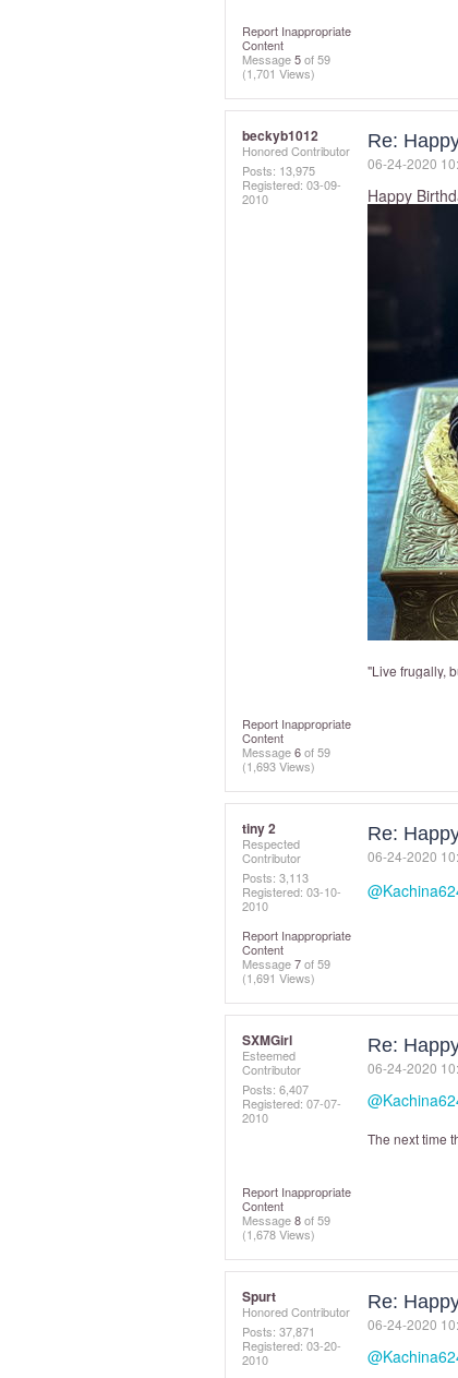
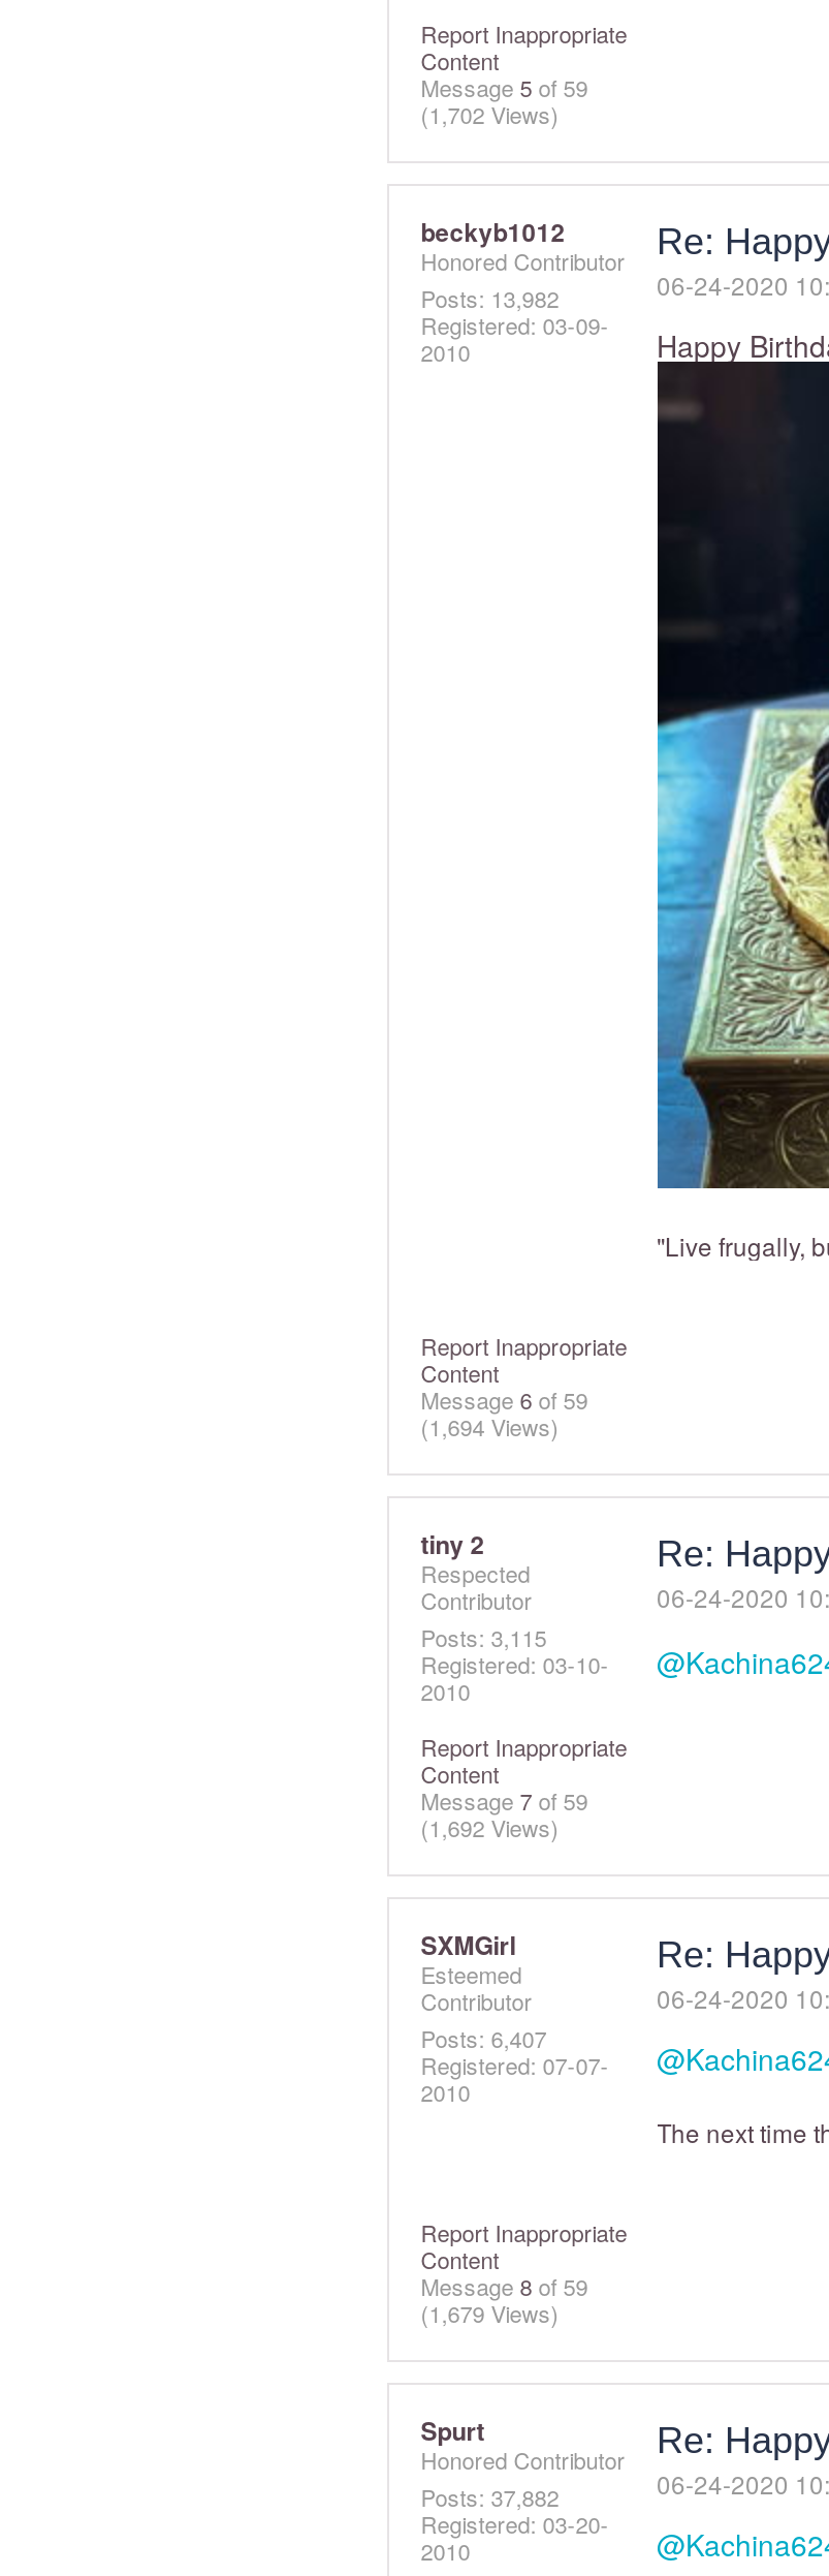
[242,64,315,82] (1,701 Views) -> [421,97,559,130] (1,702 Views)
[242,161,315,179] Posts: 13,975 -> [421,280,559,314] Posts: 13,982
[242,757,315,774] (1,693 Views) -> [421,1409,559,1442] (1,694 Views)
[242,868,309,886] Posts: 3,113 -> [421,1620,547,1653] Posts: 3,115
[242,969,315,986] (1,691 Views) -> [421,1810,559,1843] (1,692 Views)
[242,1225,315,1242] (1,678 Views) -> [421,2295,559,2328] (1,679 Views)
[242,1322,315,1339] Posts: 37,871 -> [421,2479,559,2512] Posts: 37,882

